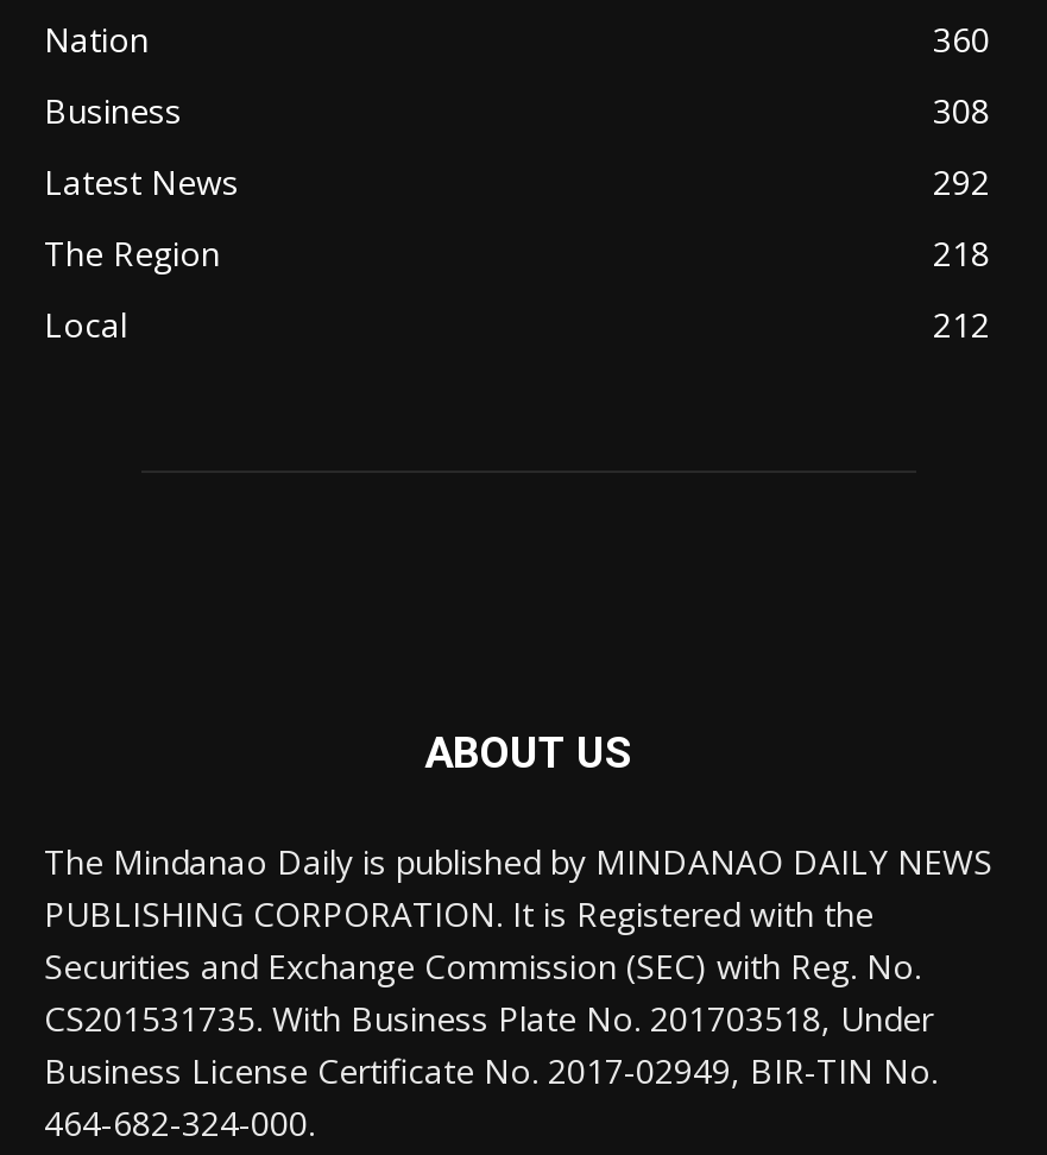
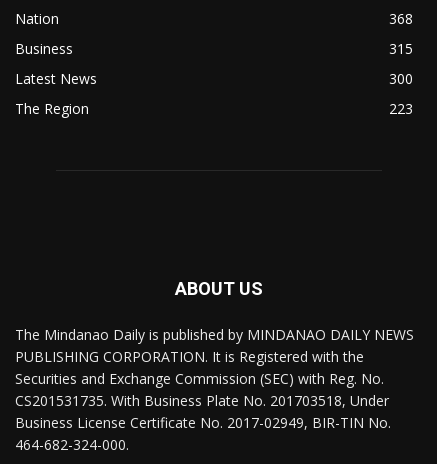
[933,15,990,61] 360 -> [389,9,413,28] 368
[933,87,990,132] 308 -> [389,39,413,58] 315
[933,158,990,203] 292 -> [389,69,413,88] 300
[44,229,990,346] 218 | Local | 212 -> [389,99,413,118] 223

